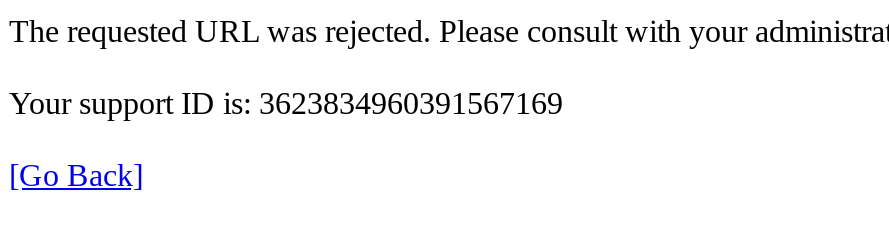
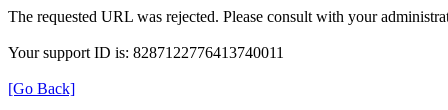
[9,86,563,120] Your support ID is: 3623834960391567169 -> [8,44,284,61] Your support ID is: 8287122776413740011

